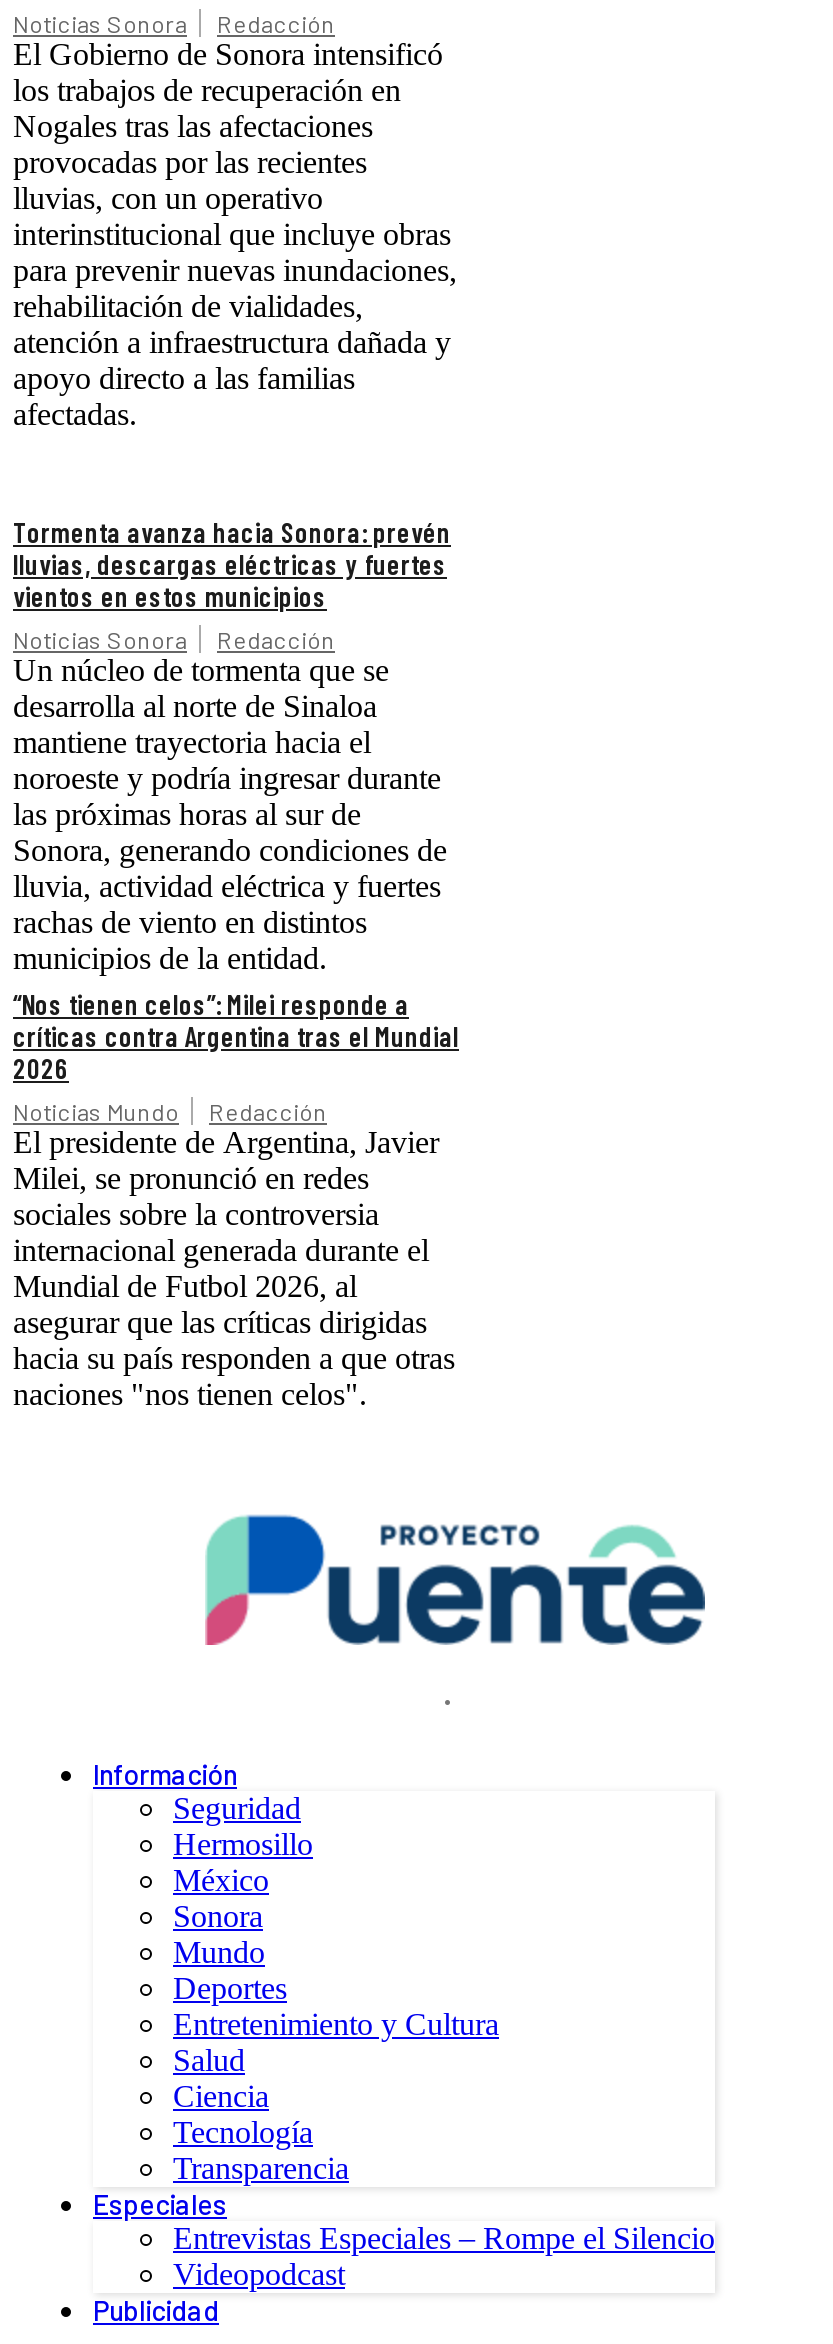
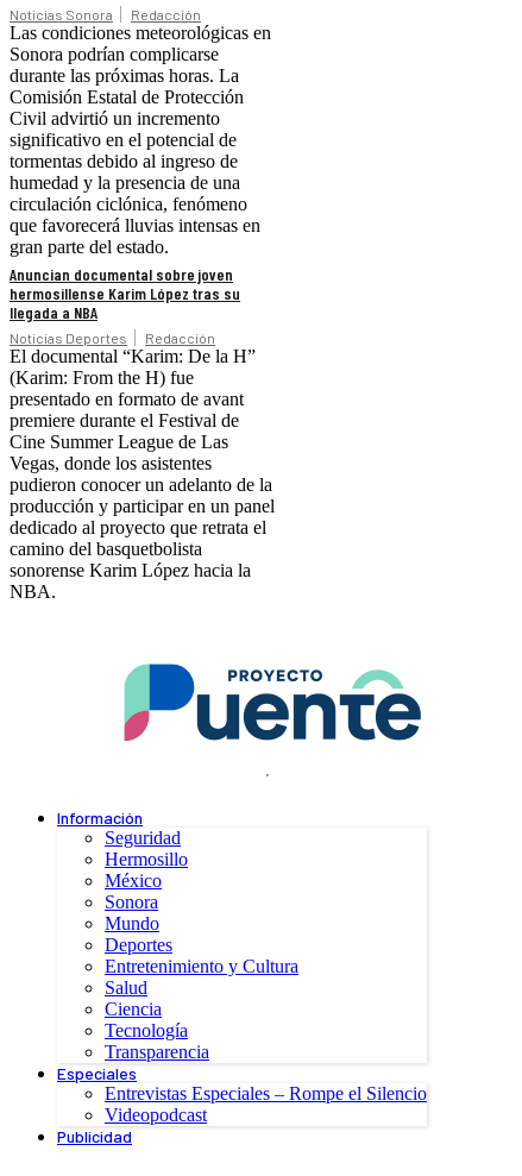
[13,37,457,653] El Gobierno de Sonora intensificó | los trabajos de recuperación en | Nogales tras las afectaciones | provocadas por las recientes | lluvias, con un operativo | interinstitucional que incluye obras | para prevenir nuevas inundaciones, | rehabilitación de vialidades, | atención a infraestructura dañada y | apoyo directo a las familias | afectadas. | Tormenta avanza hacia Sonora: prevén | lluvias, descargas eléctricas y fuertes | vientos en estos municipios | Noticias Sonora -> [10,22,271,346] Las condiciones meteorológicas en | Sonora podrían complicarse | durante las próximas horas. La | Comisión Estatal de Protección | Civil advirtió un incremento | significativo en el potencial de | tormentas debido al ingreso de | humedad y la presencia de una | circulación ciclónica, fenómeno | que favorecerá lluvias intensas en | gran parte del estado. | Anuncian documental sobre joven | hermosillense Karim López tras su | llegada a NBA | Noticias Deportes
[13,653,459,1411] Un núcleo de tormenta que se | desarrolla al norte de Sinaloa | mantiene trayectoria hacia el | noroeste y podría ingresar durante | las próximas horas al sur de | Sonora, generando condiciones de | lluvia, actividad eléctrica y fuertes | rachas de viento en distintos | municipios de la entidad. | “Nos tienen celos”: Milei responde a | críticas contra Argentina tras el Mundial | 2026 | Noticias Mundo | Redacción | El presidente de Argentina, Javier | Milei, se pronunció en redes | sociales sobre la controversia | internacional generada durante el | Mundial de Futbol 2026, al | asegurar que las críticas dirigidas | hacia su país responden a que otras | naciones "nos tienen celos". -> [10,346,275,602] El documental “Karim: De la H” | (Karim: From the H) fue | presentado en formato de avant | premiere durante el Festival de | Cine Summer League de Las | Vegas, donde los asistentes | pudieron conocer un adelanto de la | producción y participar en un panel | dedicado al proyecto que retrata el | camino del basquetbolista | sonorense Karim López hacia la | NBA.

